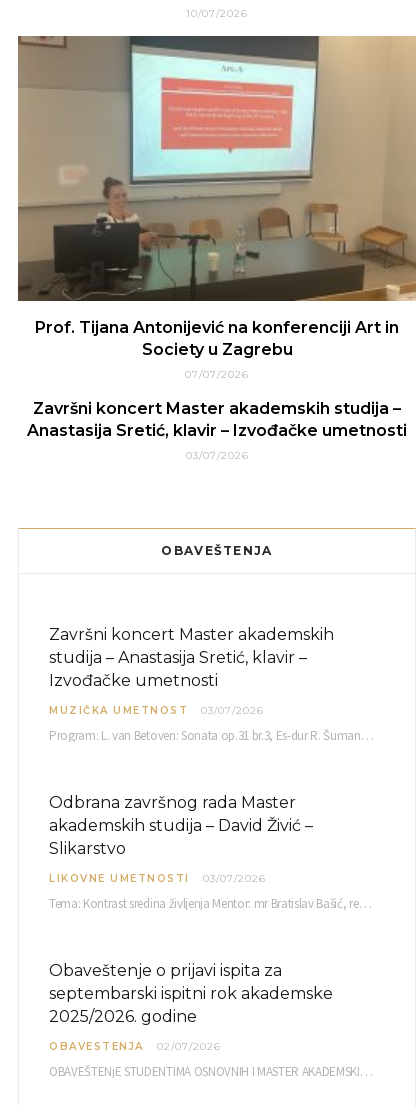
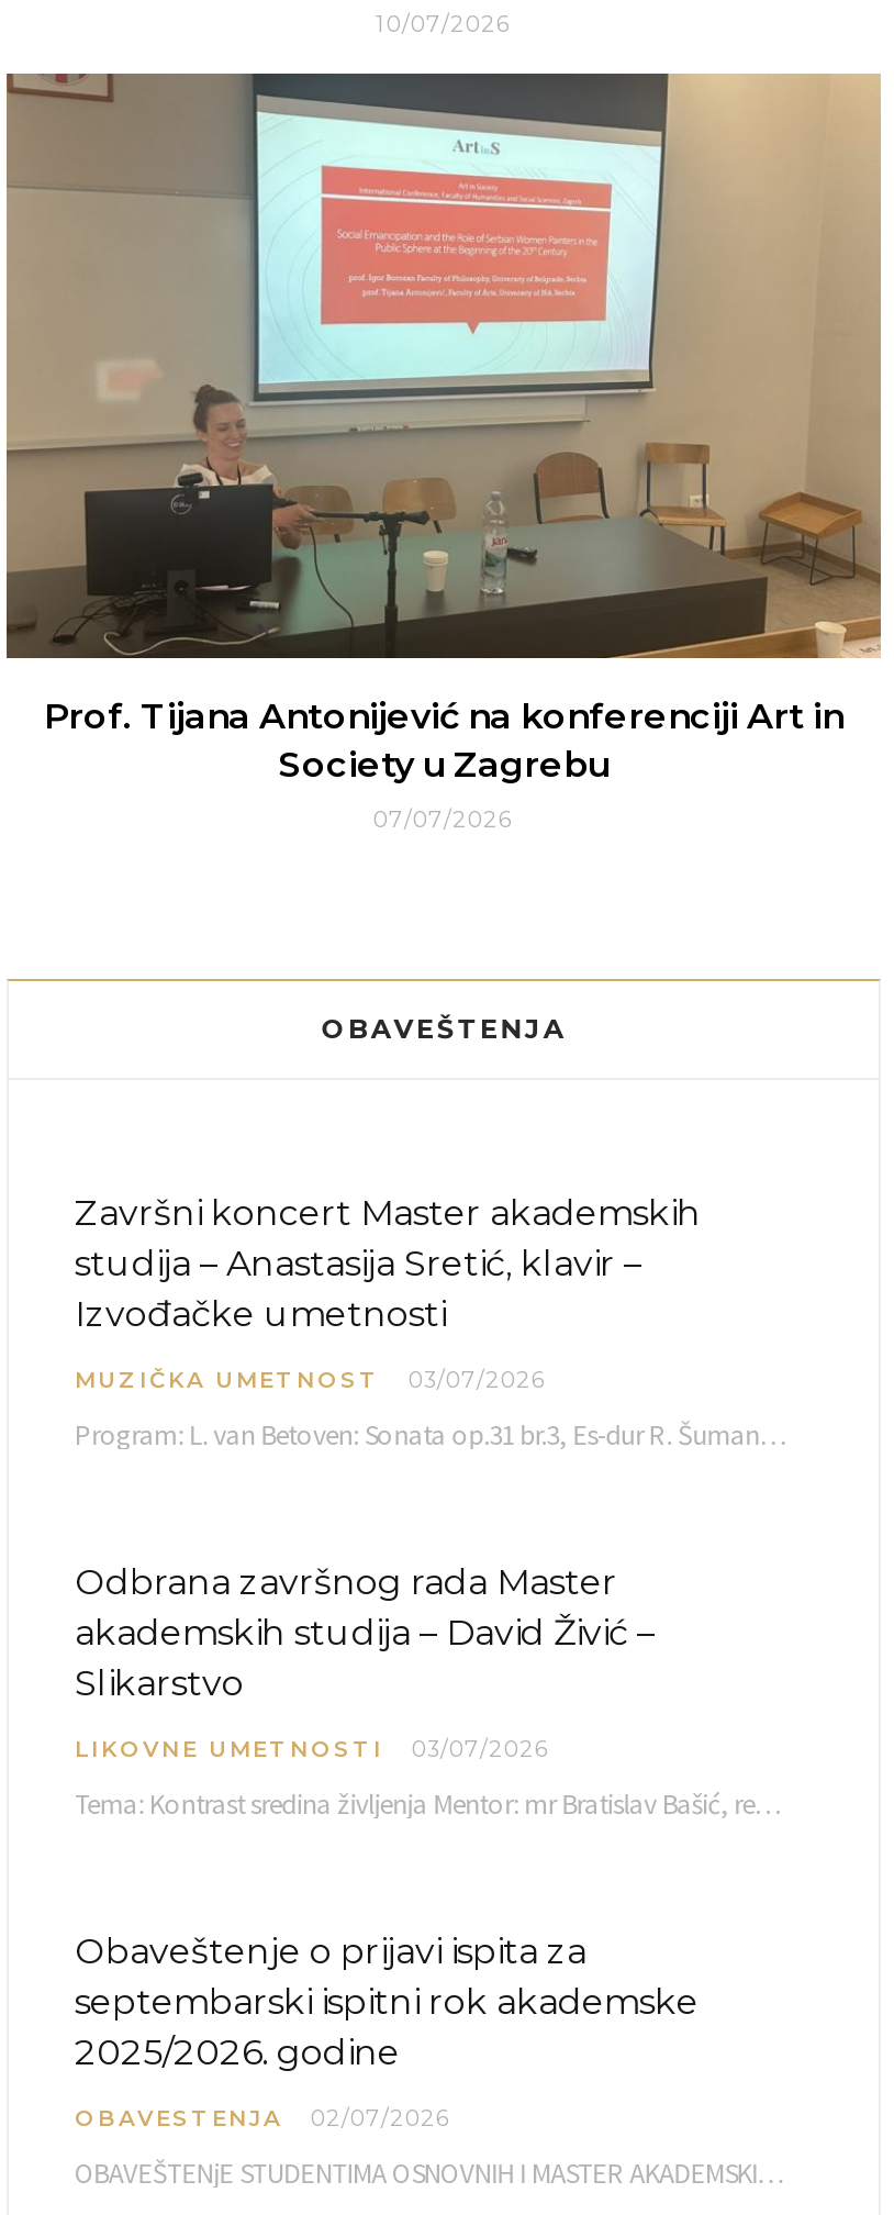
[27,399,407,462] Završni koncert Master akademskih studija – | Anastasija Sretić, klavir – Izvođačke umetnosti | 03/07/2026 -> none

